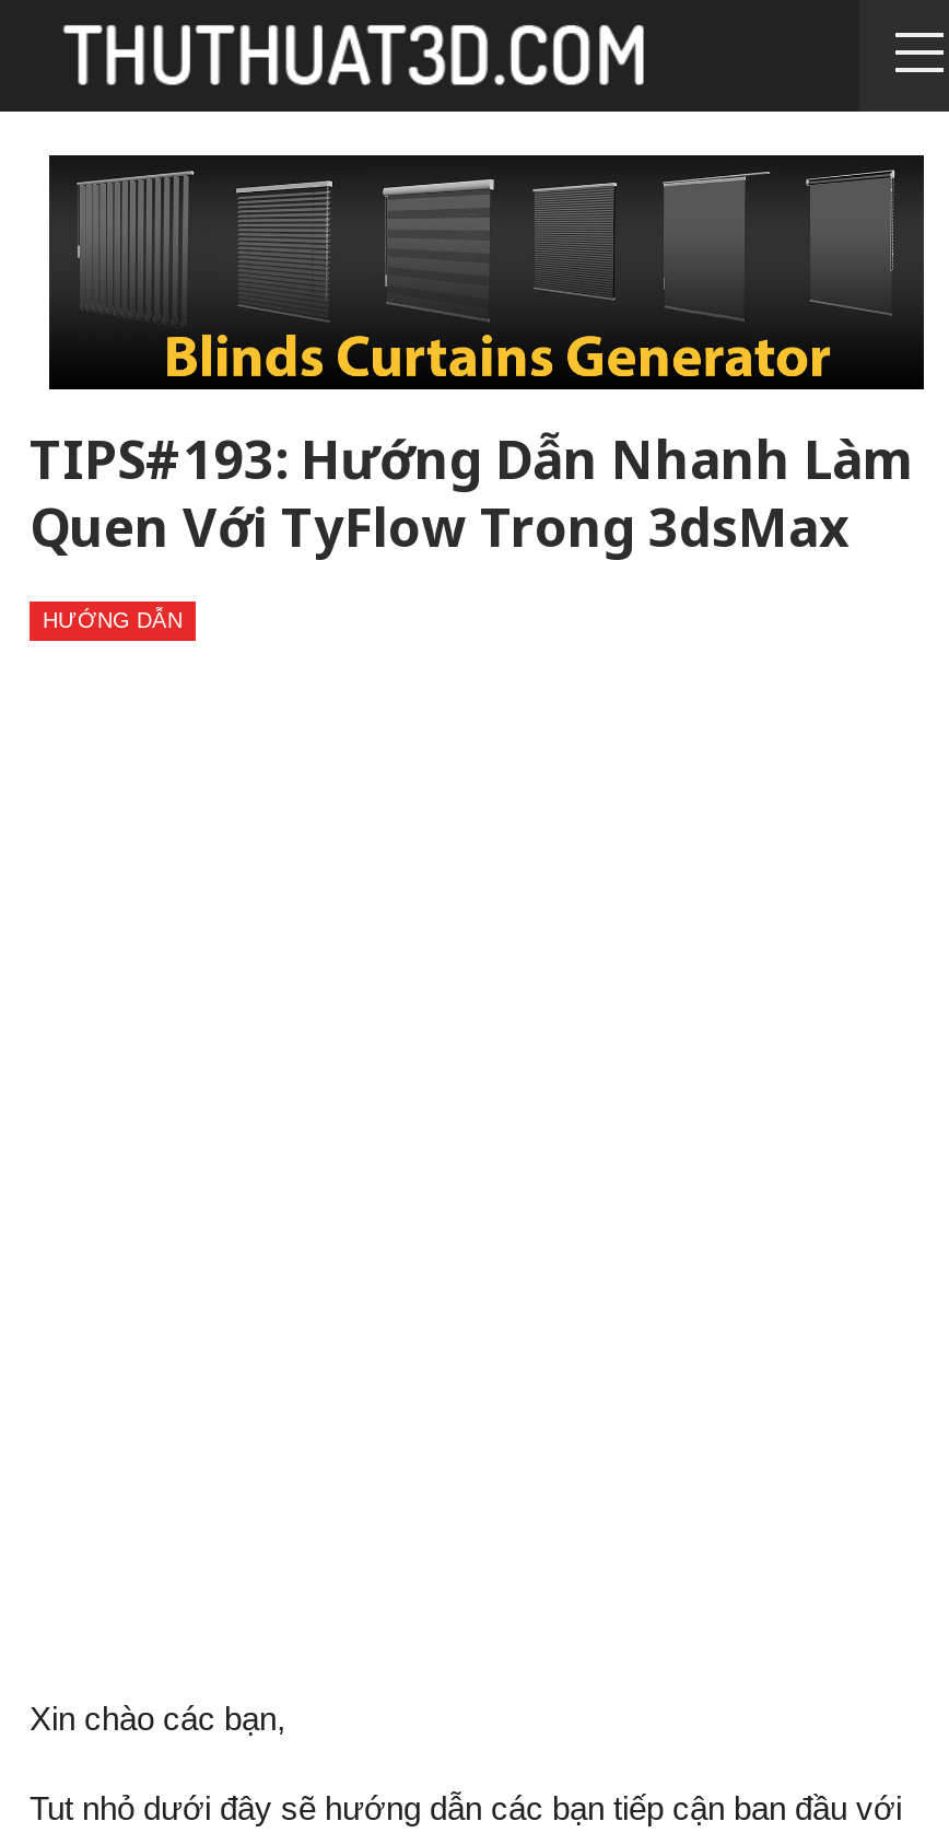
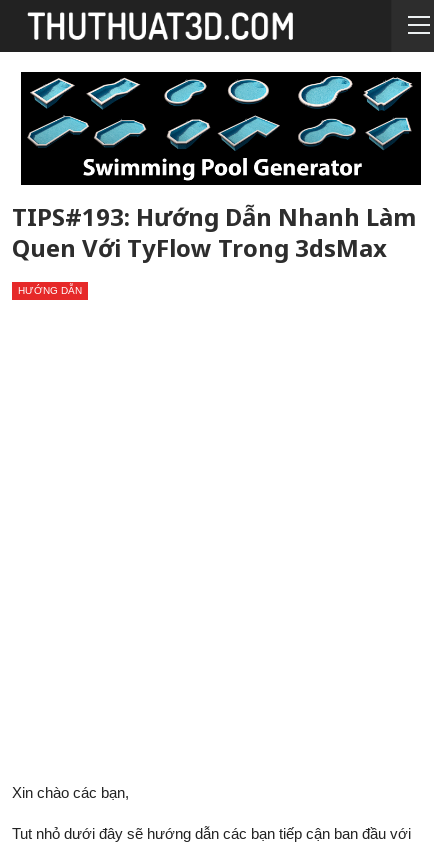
[49,164,924,378] [image] -> [22,75,420,182] [image]

